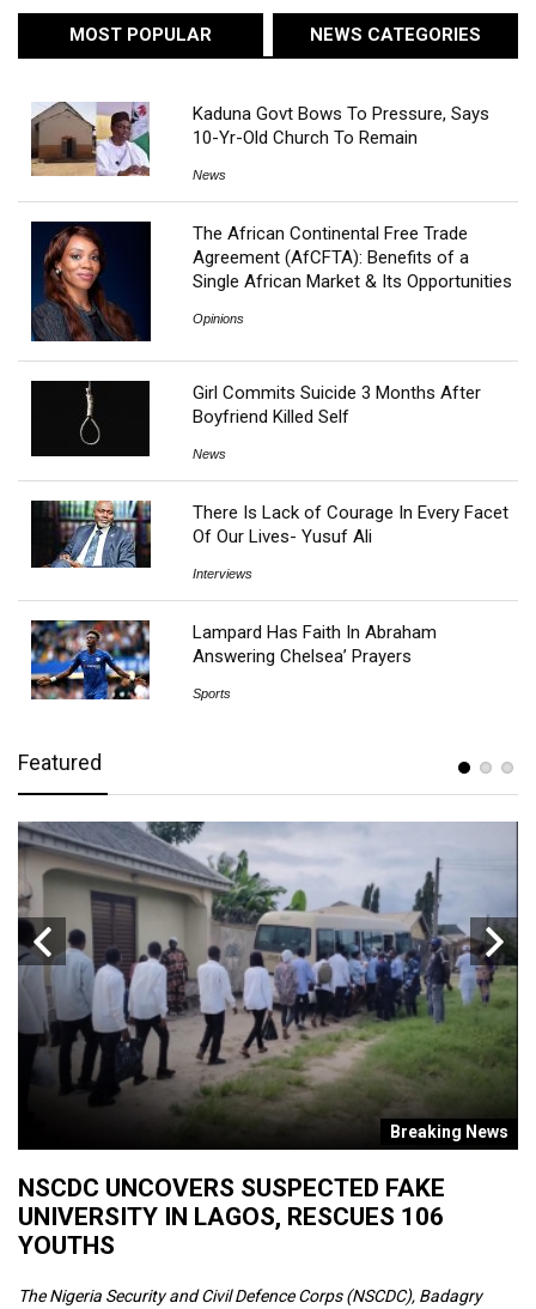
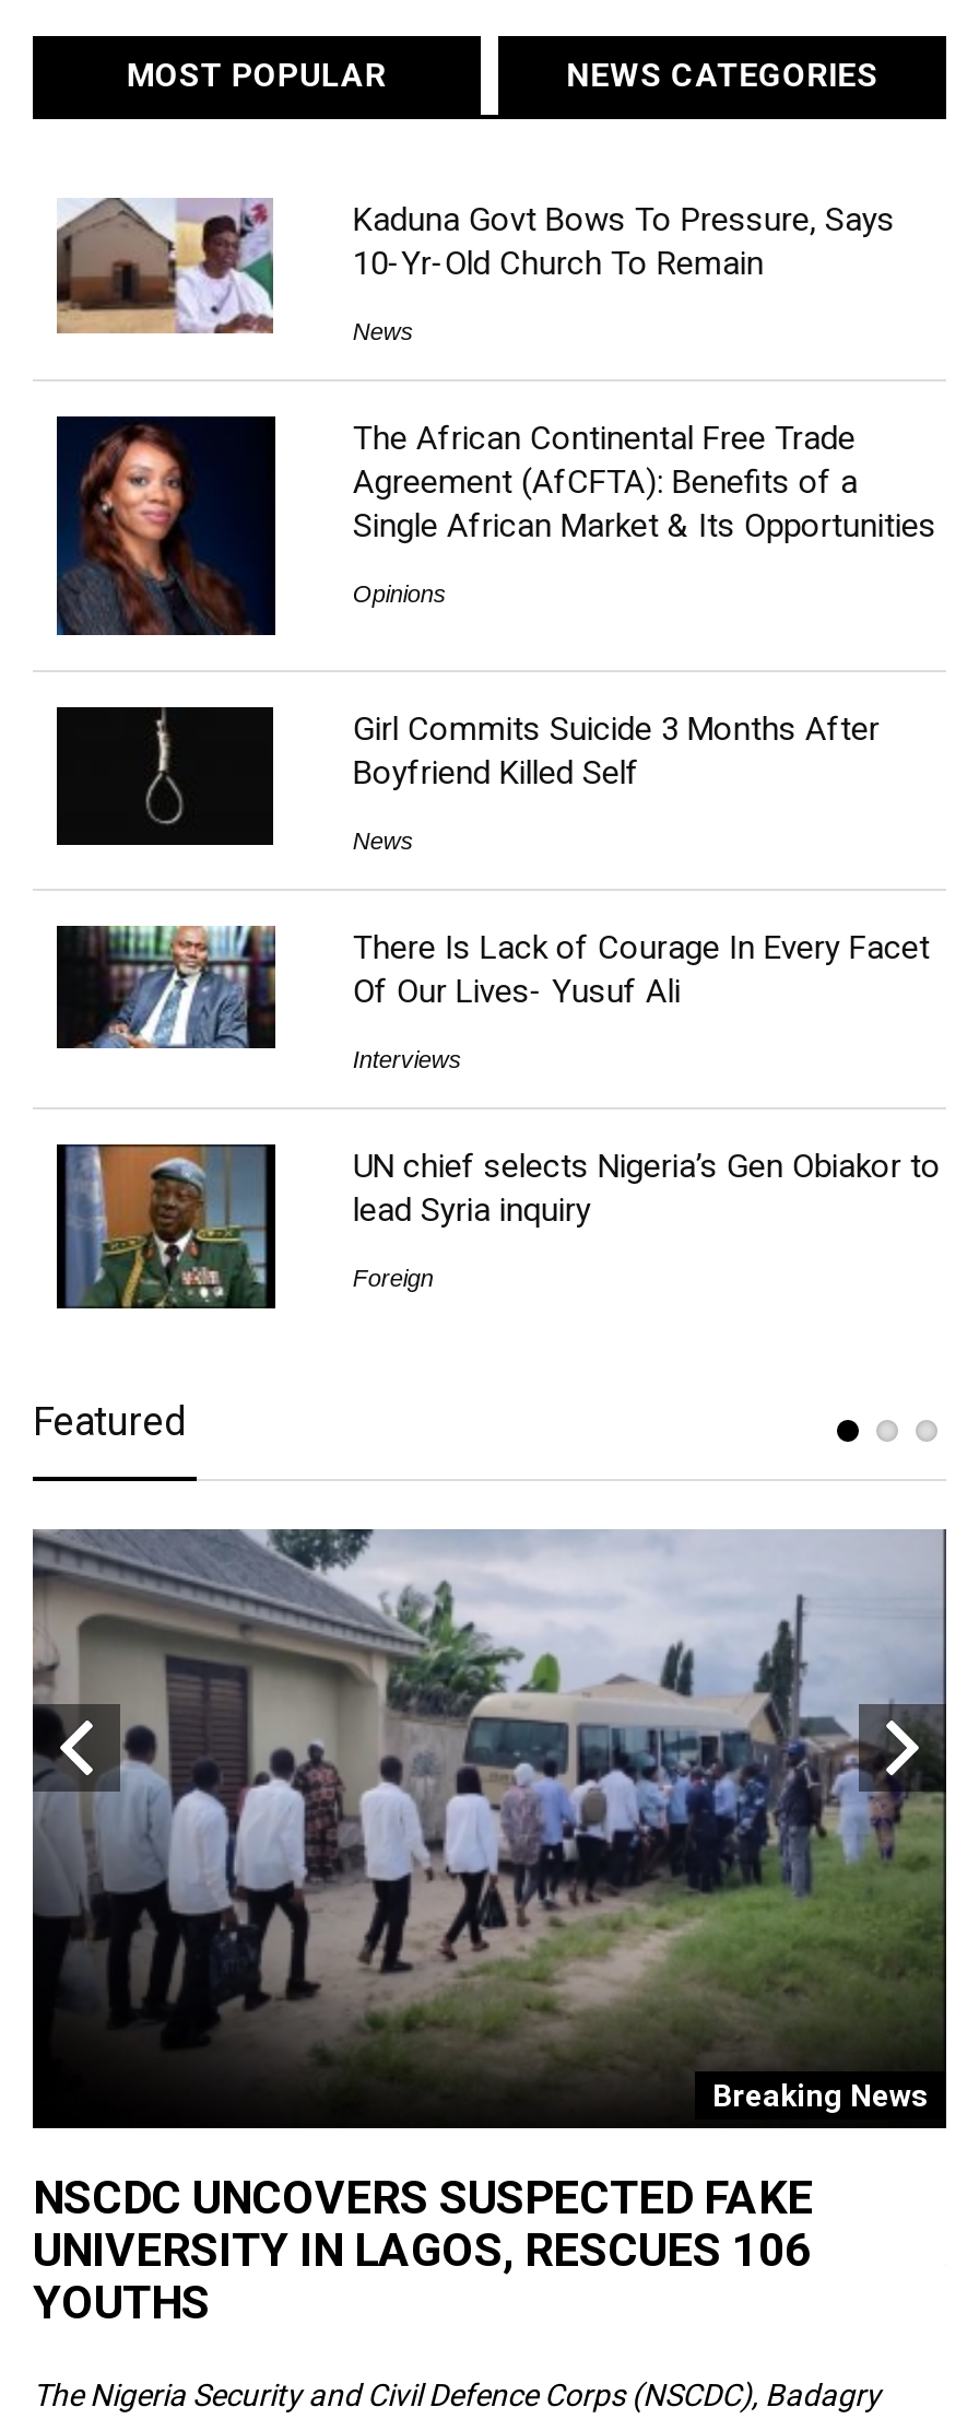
[30,619,437,701] [image] | Lampard Has Faith In Abraham | Answering Chelsea’ Prayers -> [55,1142,940,1311] [image] | UN chief selects Nigeria’s Gen Obiakor to | lead Syria inquiry
[193,686,231,701] Sports -> [352,1265,433,1291] Foreign

